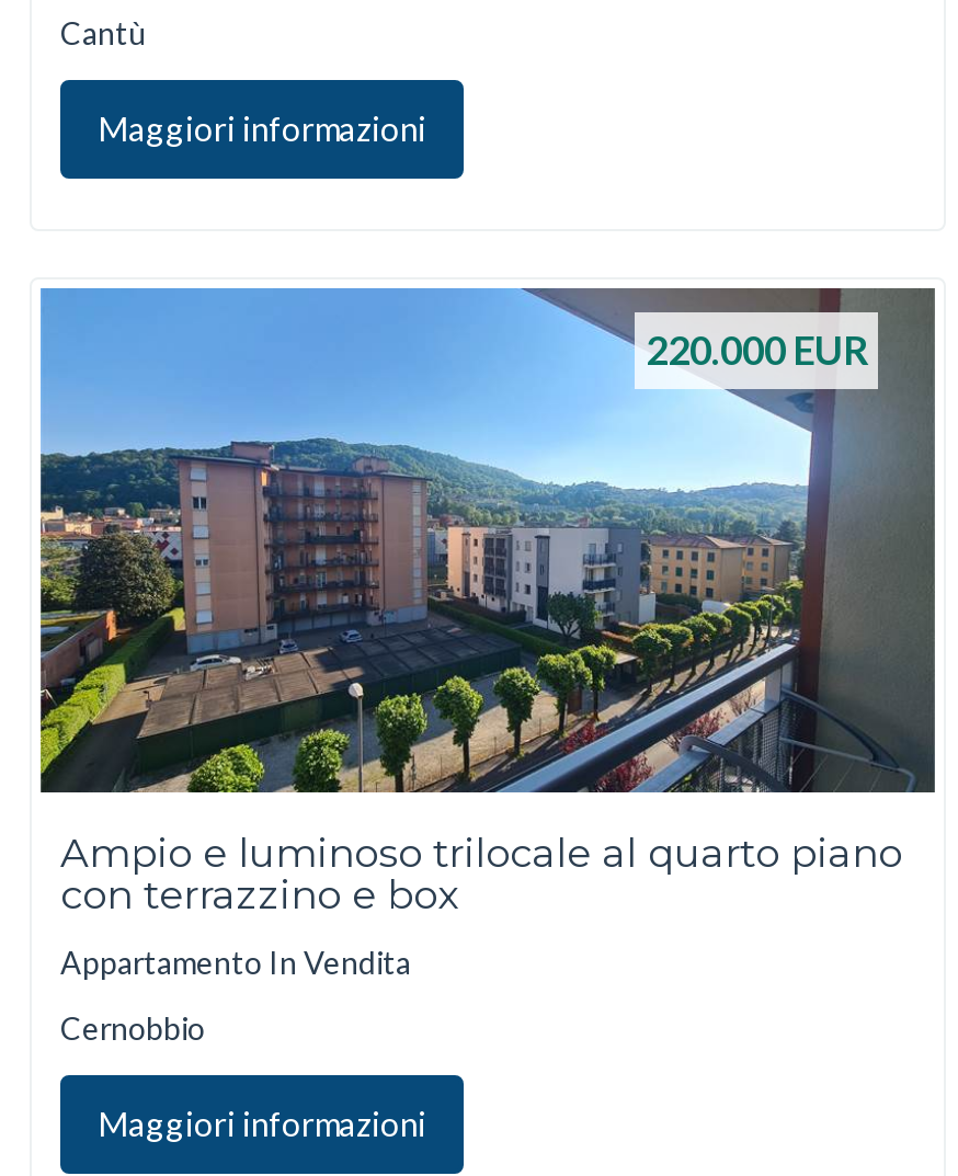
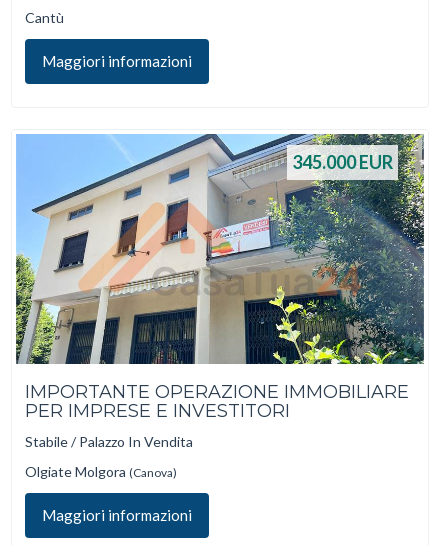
[38,286,935,795] [image] | 220.000 EUR -> [15,133,424,365] [image] | 345.000 EUR
[60,830,902,920] Ampio e luminoso trilocale al quarto piano | con terrazzino e box -> [25,381,409,422] IMPORTANTE OPERAZIONE IMMOBILIARE | PER IMPRESE E INVESTITORI
[60,943,411,980] Appartamento In Vendita -> [25,432,193,449] Stabile / Palazzo In Vendita
[60,1009,205,1047] Cernobbio -> [25,463,177,480] Olgiate Molgora (Canova)

